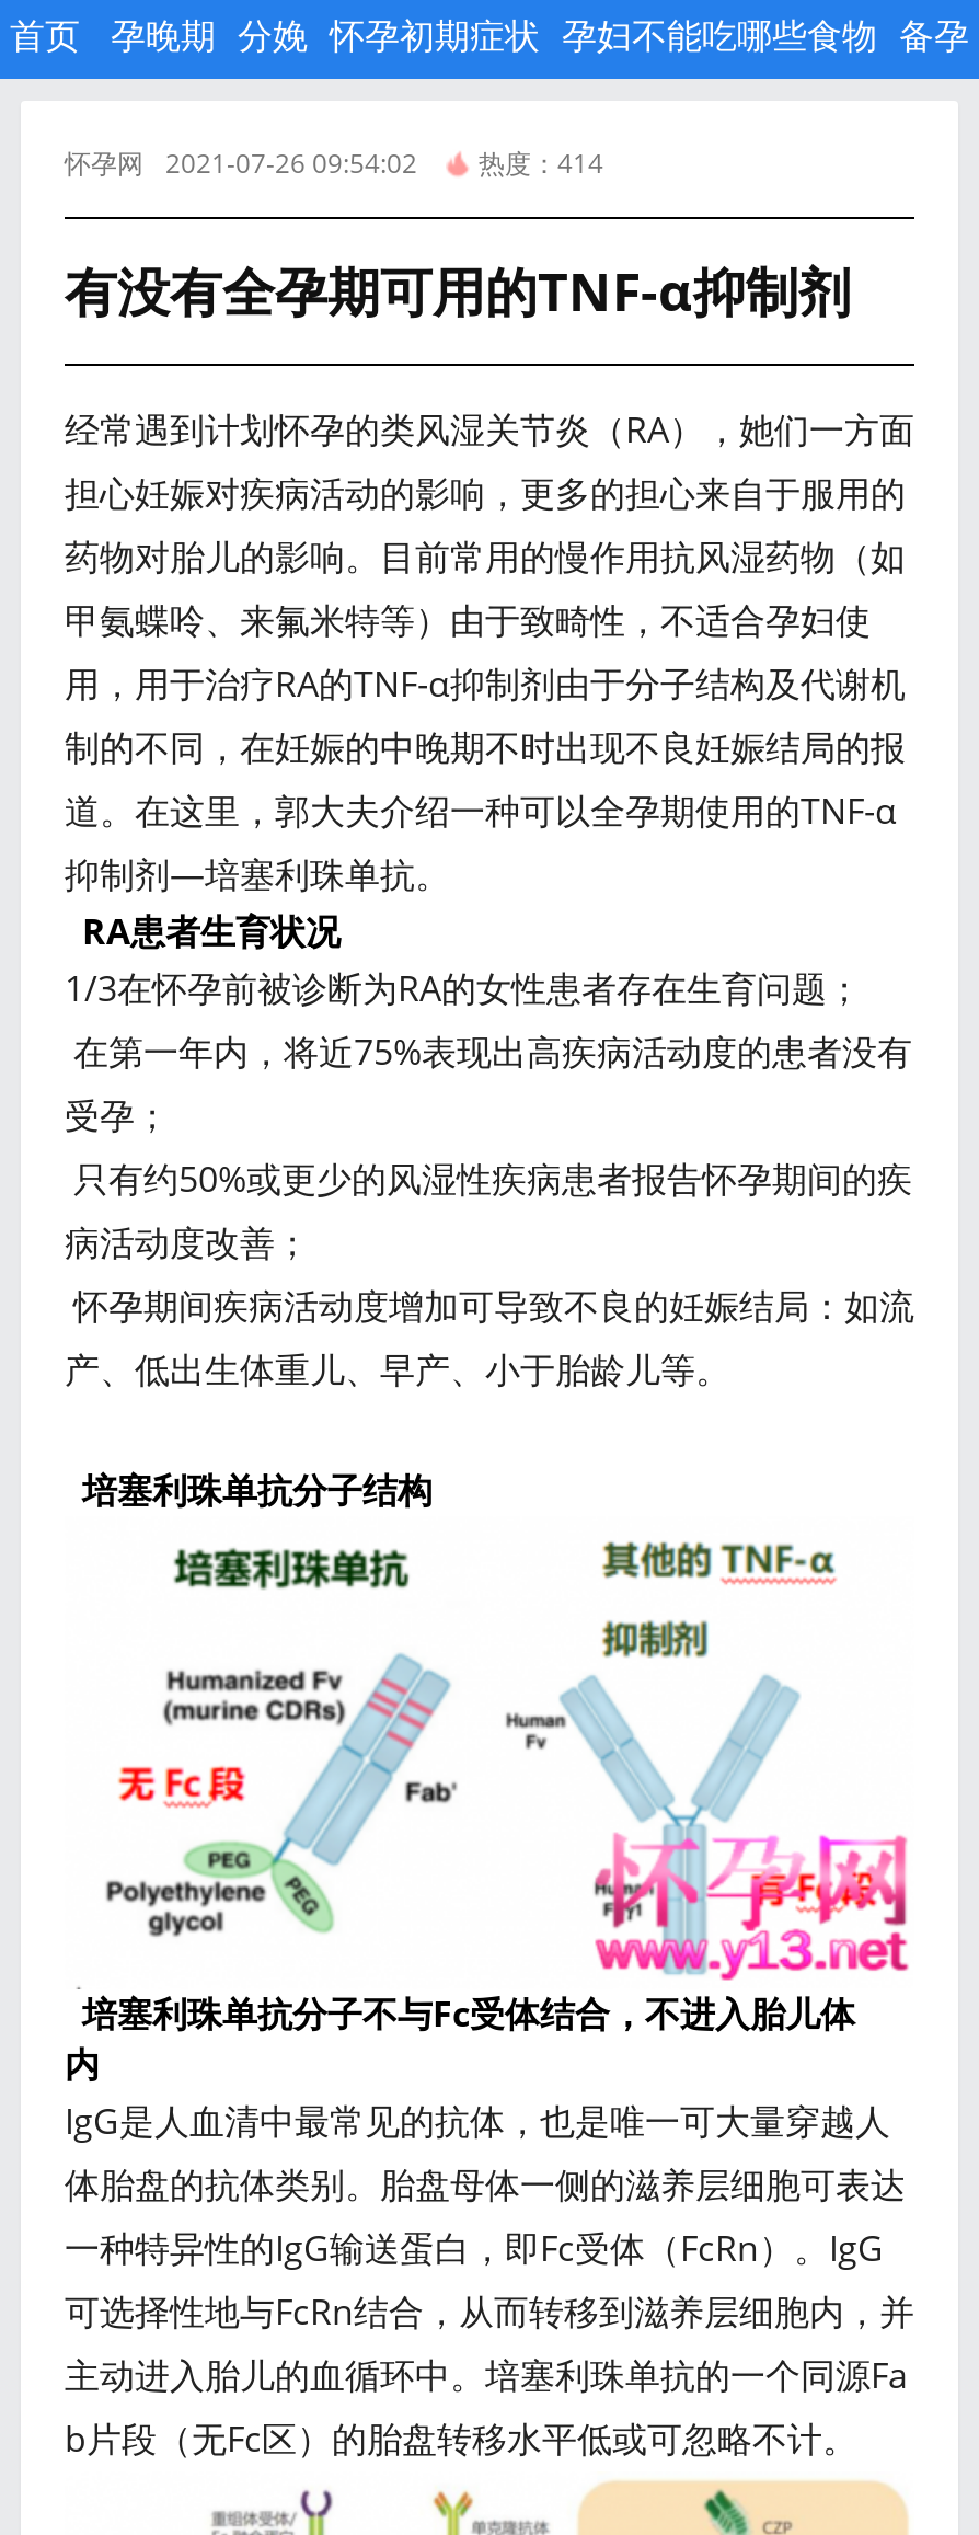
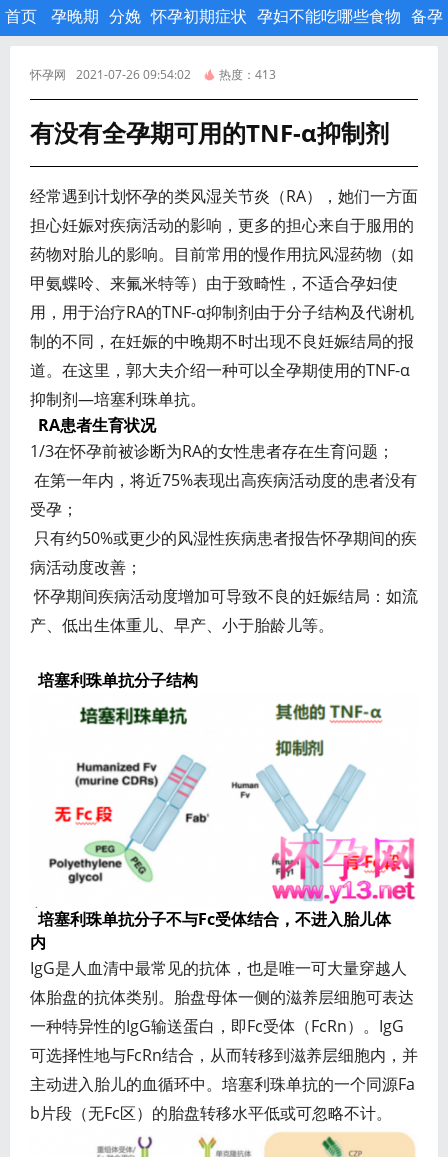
[65,145,603,182] 怀孕网 2021-07-26 09:54:02 热度：414 -> [30,66,276,83] 怀孕网 2021-07-26 09:54:02 热度：413

